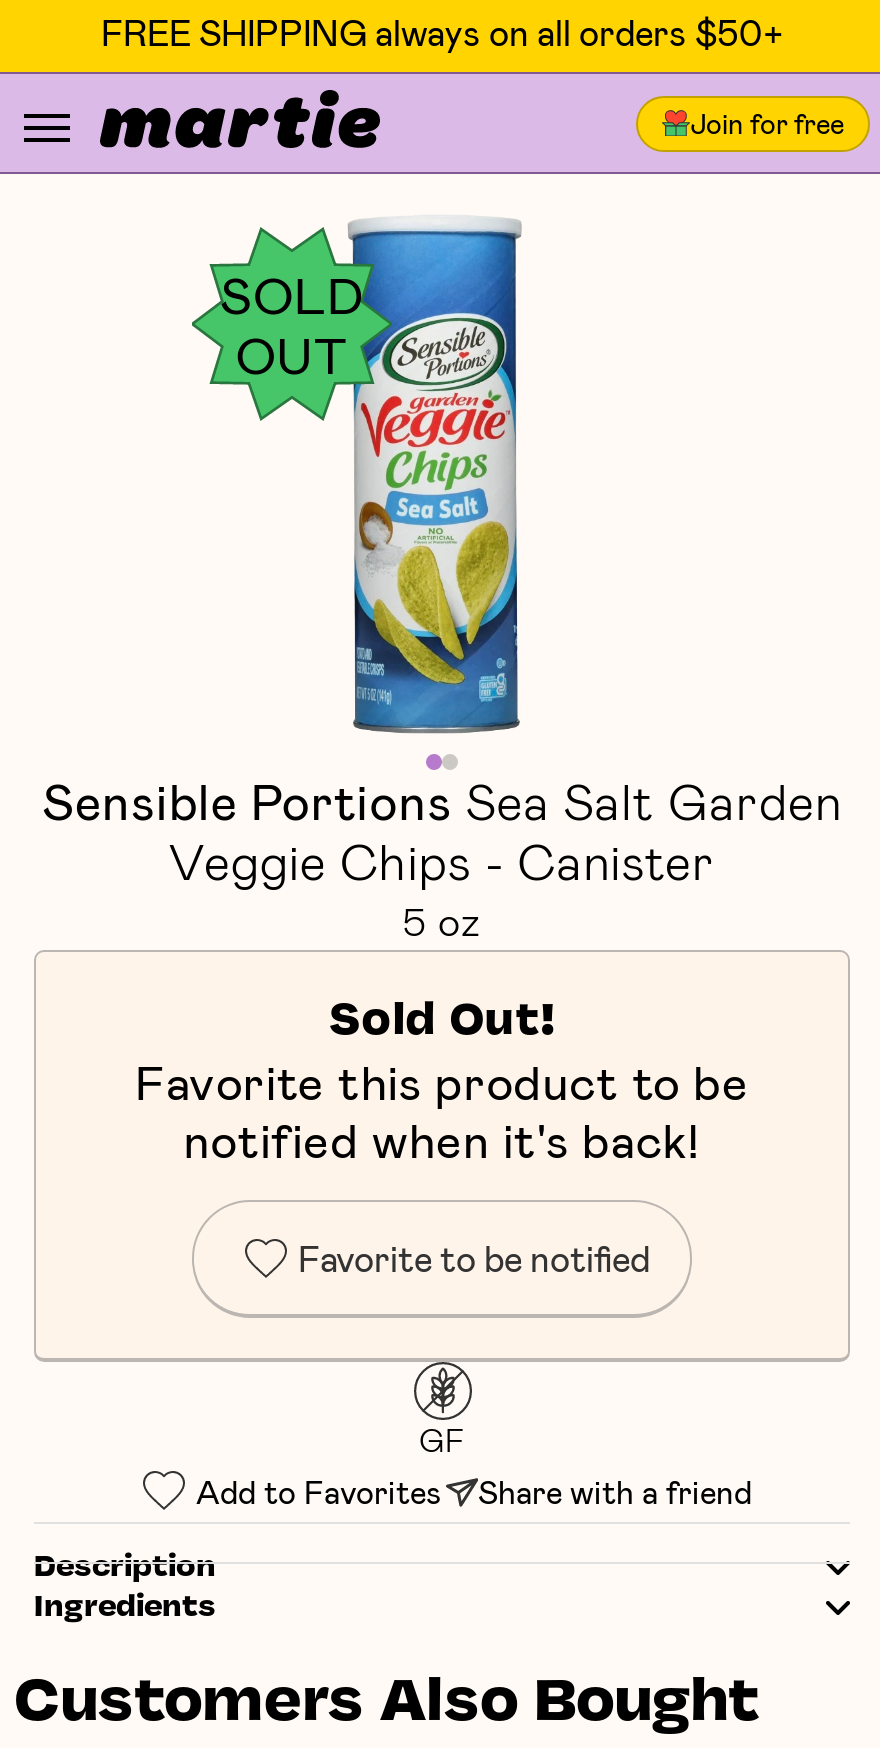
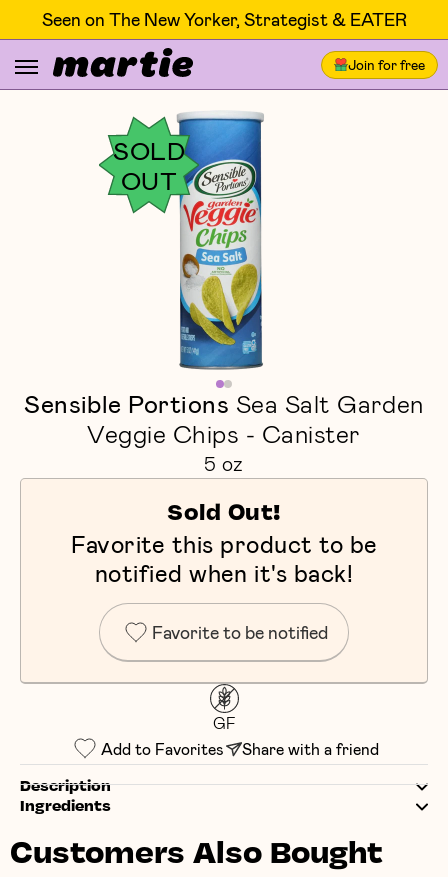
[101,10,783,54] FREE SHIPPING always on all orders $50+ -> [41,8,406,30] Seen on The New Yorker, Strategist & EATER

